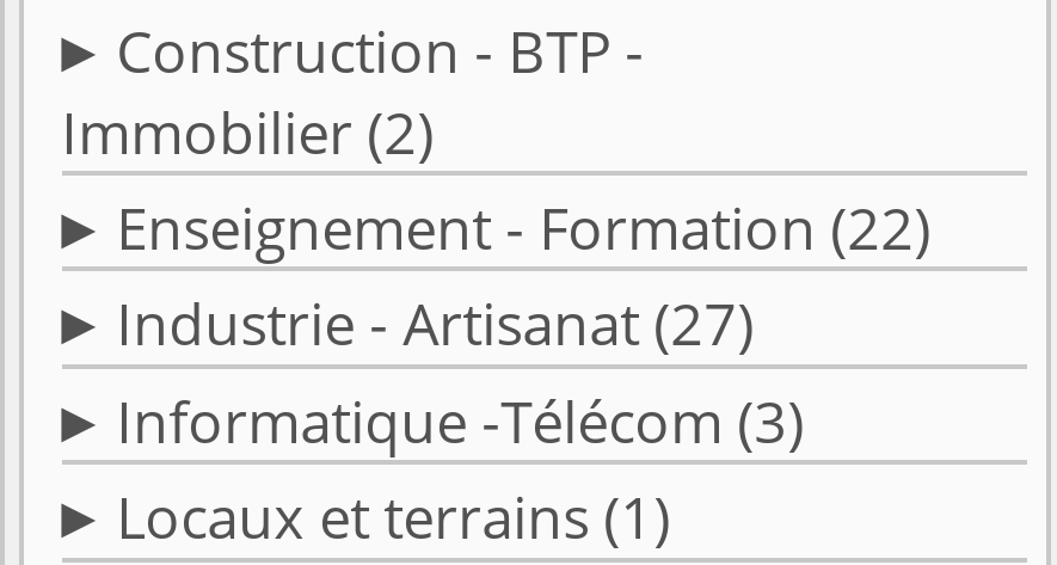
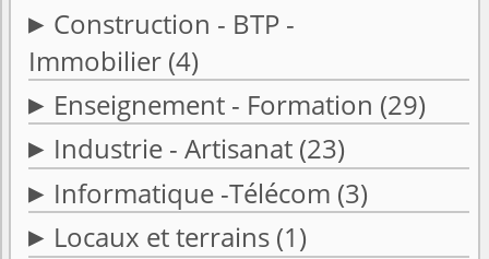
[61,92,434,171] Immobilier (2) -> [28,43,198,79] Immobilier (4)
[116,186,931,265] Enseignement - Formation (22) -> [53,86,425,122] Enseignement - Formation (29)
[116,283,754,362] Industrie - Artisanat (27) -> [53,130,344,166] Industrie - Artisanat (23)

